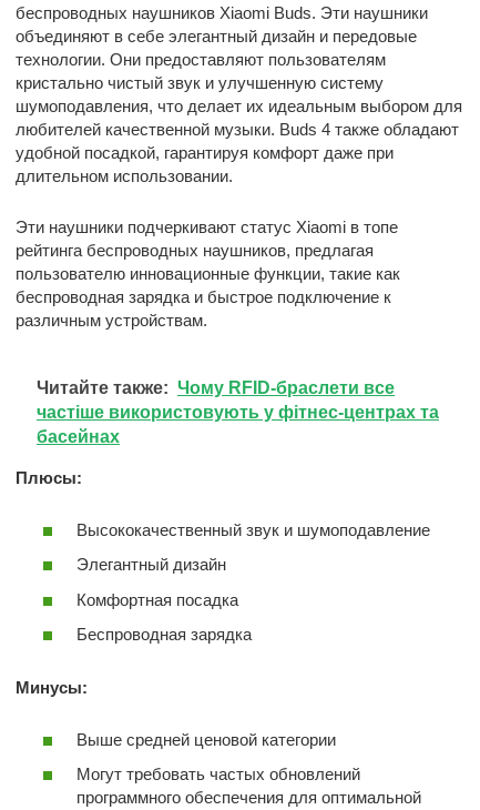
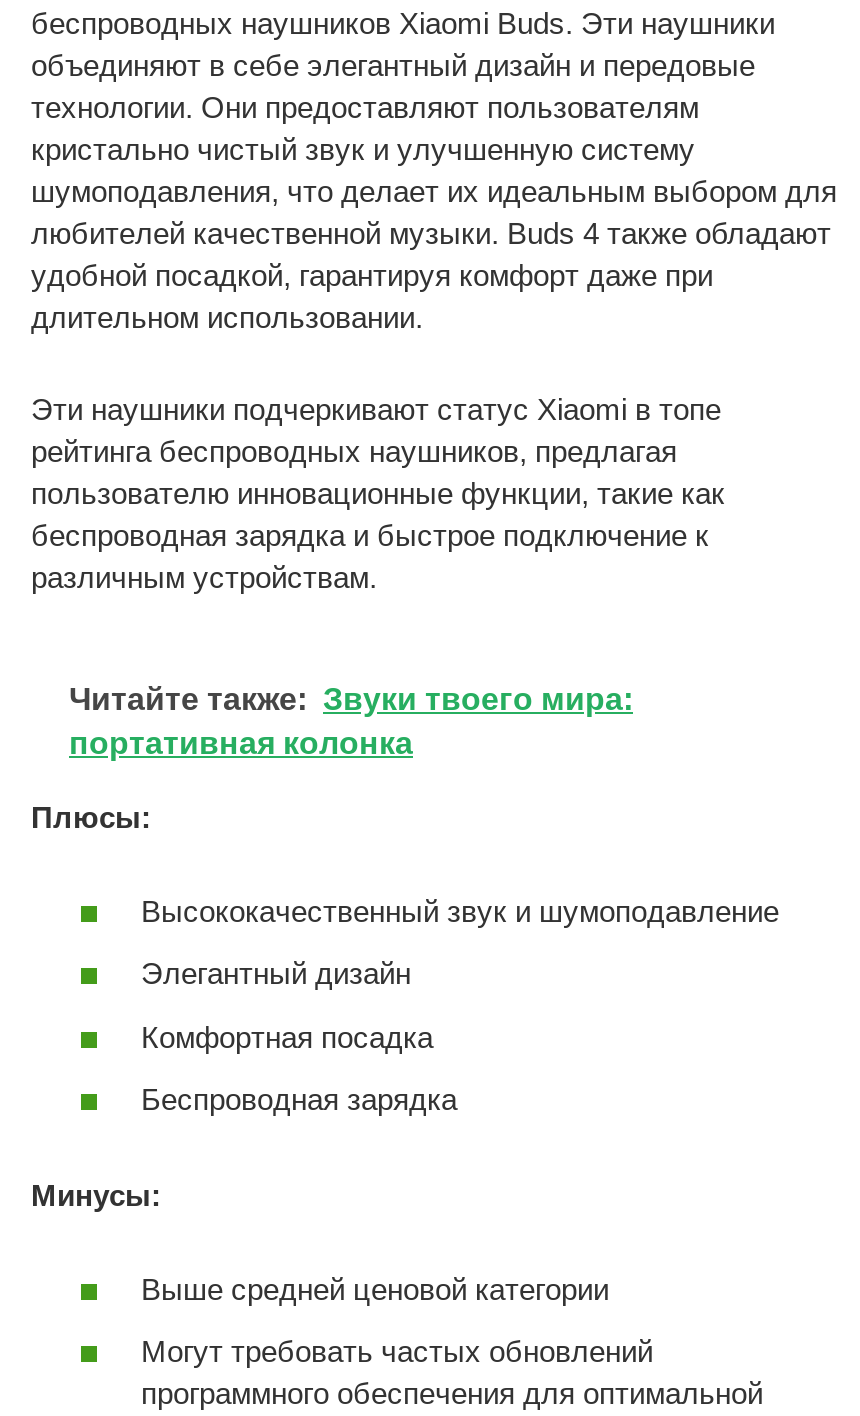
[37,378,439,446] Читайте также: Чому RFID-браслети все | частіше використовують у фітнес-центрах та | басейнах -> [69,682,633,760] Читайте также: Звуки твоего мира: | портативная колонка

